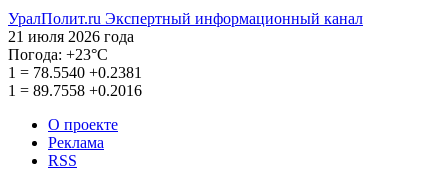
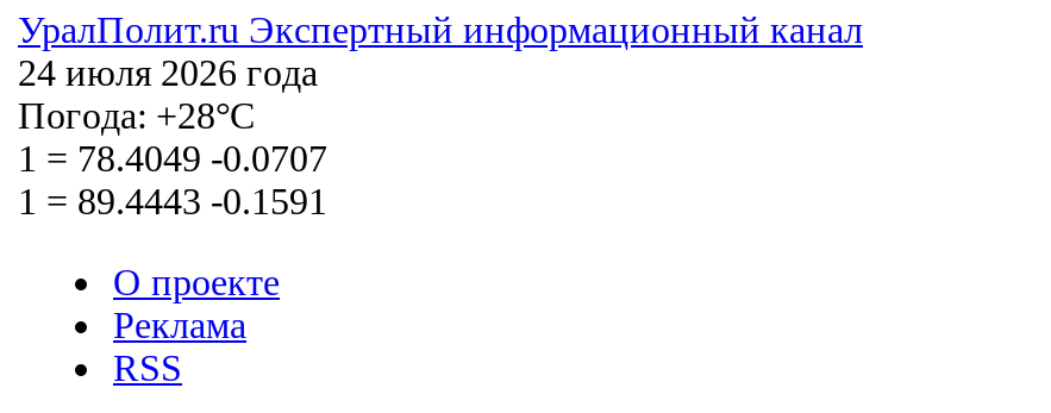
[8,28,134,45] 21 июля 2026 года -> [18,52,318,93] 24 июля 2026 года
[8,46,108,63] Погода: +23°С -> [18,95,256,136] Погода: +28°С
[8,64,142,81] 1 = 78.5540 +0.2381 -> [18,138,327,179] 1 = 78.4049 -0.0707
[8,82,142,99] 1 = 89.7558 +0.2016 -> [18,181,327,221] 1 = 89.4443 -0.1591

